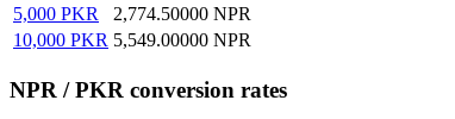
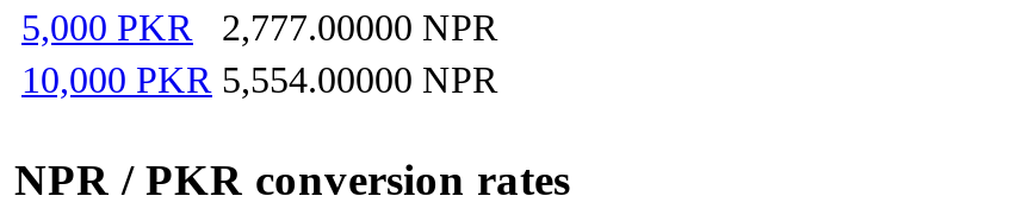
[13,4,251,24] 5,000 PKR 2,774.50000 NPR -> [21,7,498,48] 5,000 PKR 2,777.00000 NPR
[13,30,251,50] 10,000 PKR 5,549.00000 NPR -> [21,59,498,100] 10,000 PKR 5,554.00000 NPR

